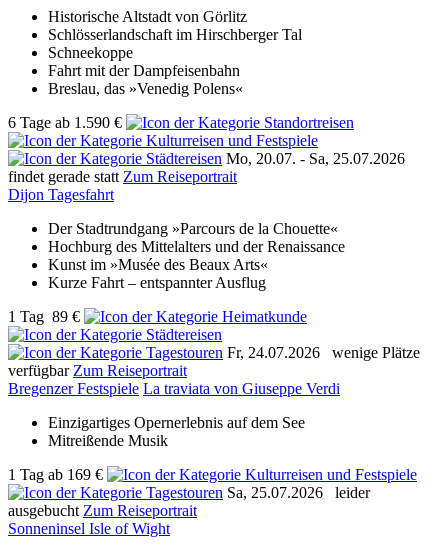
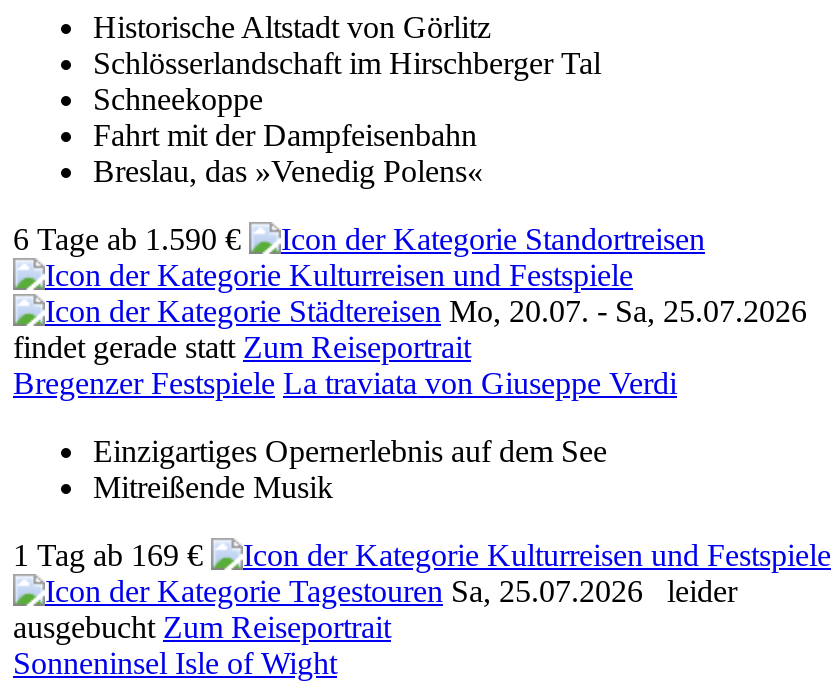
[8,186,420,379] Dijon Tagesfahrt | Der Stadtrundgang »Parcours de la Chouette« | Hochburg des Mittelalters und der Renaissance | Kunst im »Musée des Beaux Arts« | Kurze Fahrt – entspannter Ausflug | 1 Tag 89 € | Fr, 24.07.2026 | wenige Plätze | verfügbar Zum Reiseportrait -> none

